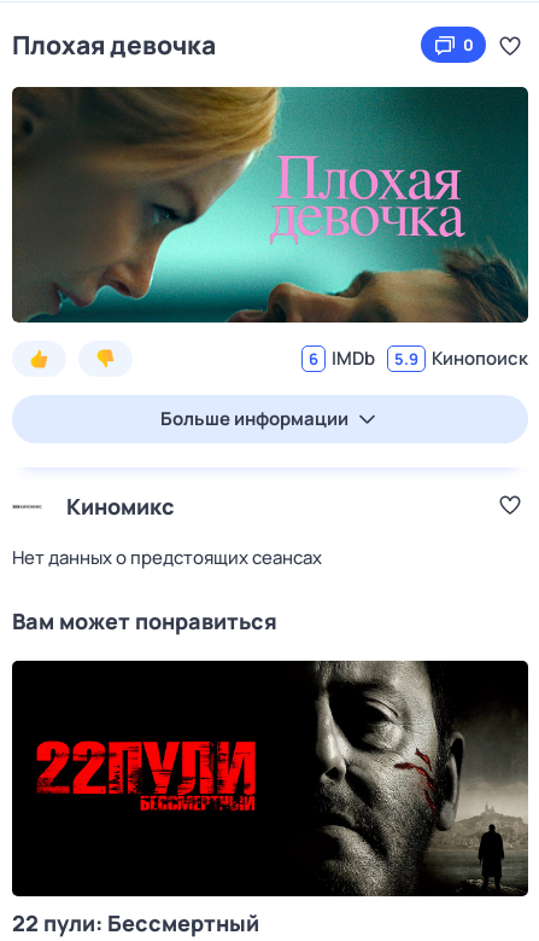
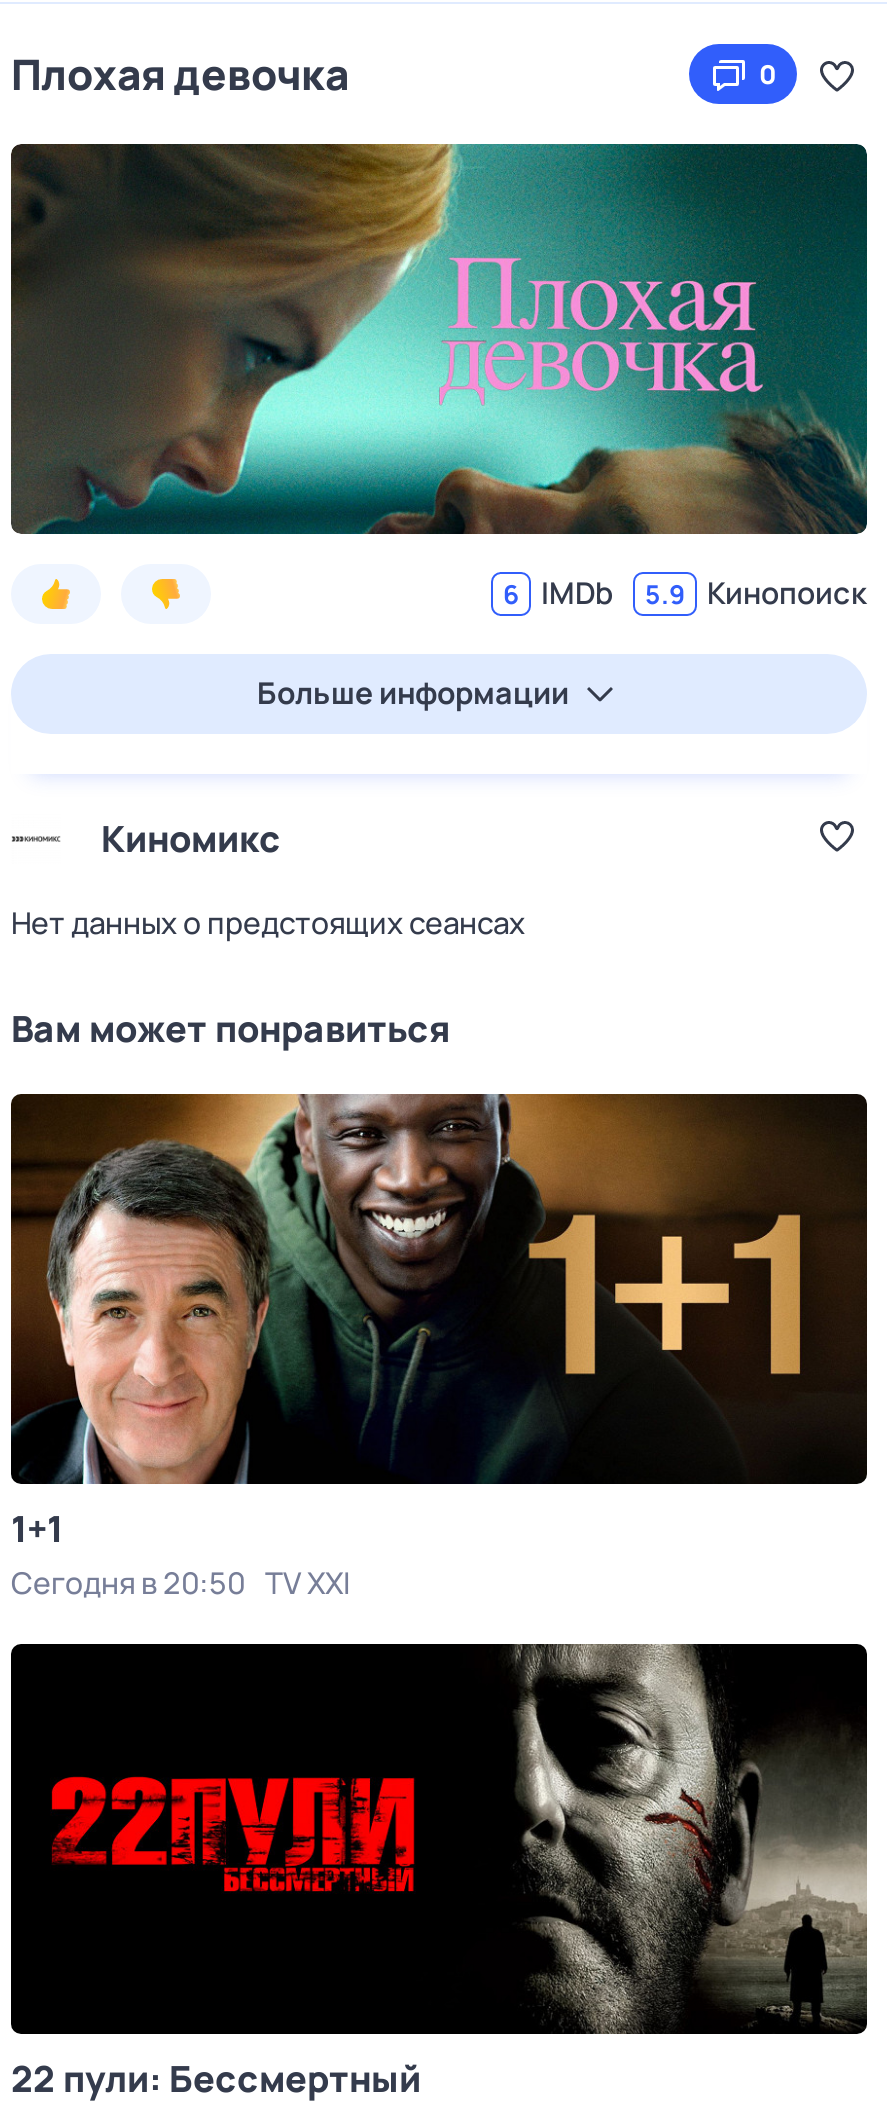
none -> [11,1092,867,1604] [image] | 1+1 | Сегодня в 20:50 TV XXI

